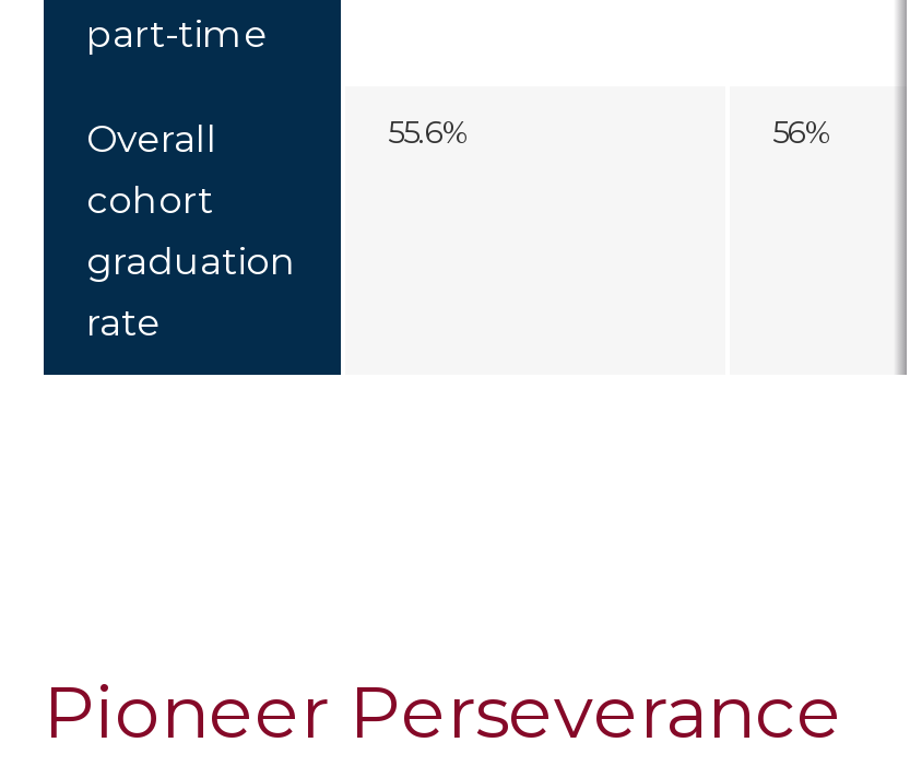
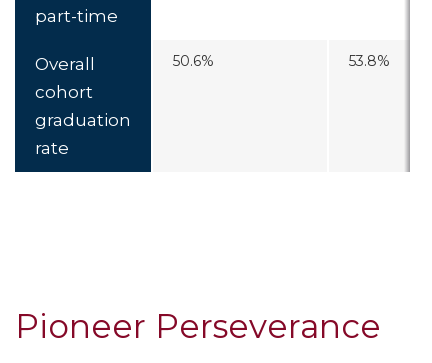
[388,112,471,151] 55.6% -> [172,52,213,70] 50.6%
[772,112,834,151] 56% -> [348,52,389,70] 53.8%

